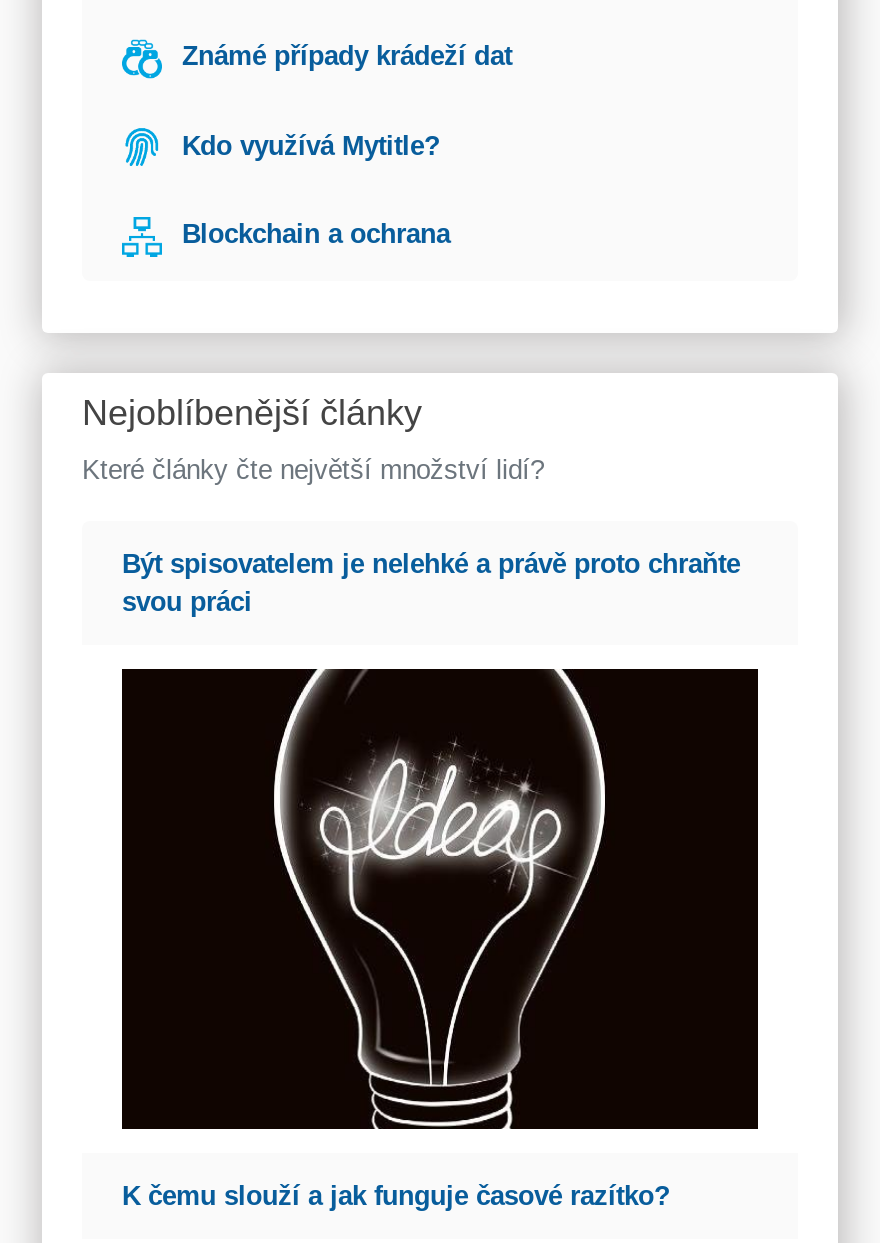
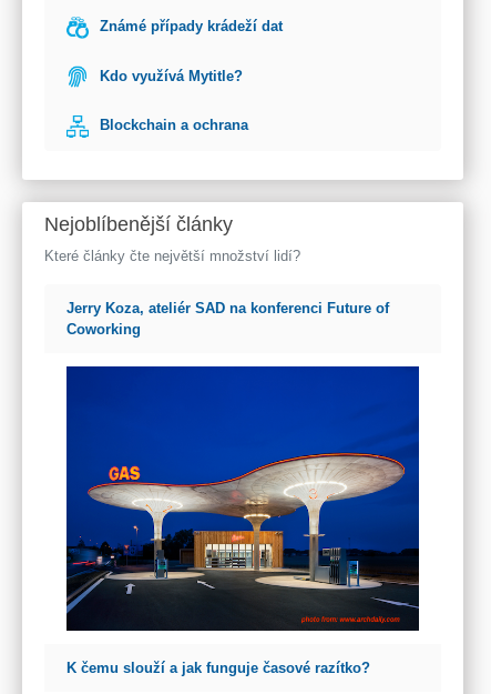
[122,549,740,617] Být spisovatelem je nelehké a právě proto chraňte | svou práci -> [67,300,389,337] Jerry Koza, ateliér SAD na konferenci Future of | Coworking
[120,667,760,1131] [image] -> [65,365,420,632] [image]

